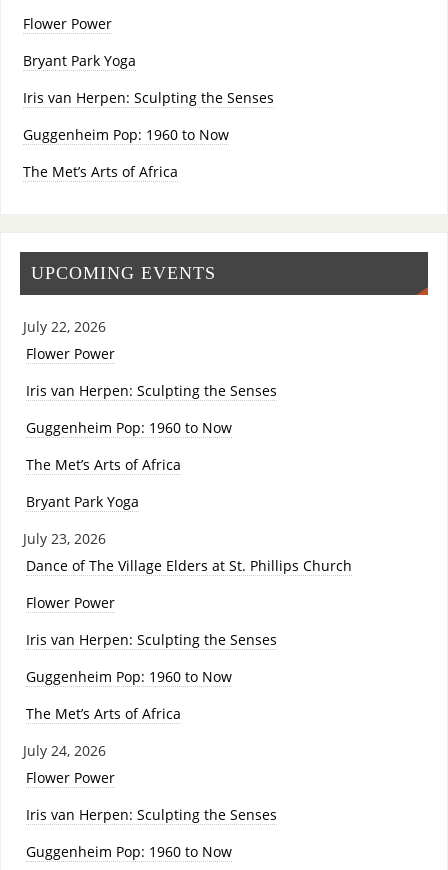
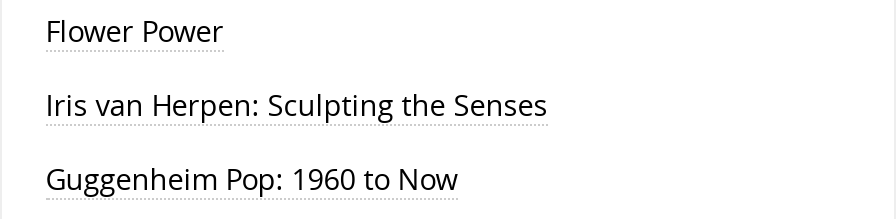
[23,51,274,181] Bryant Park Yoga | Iris van Herpen: Sculpting the Senses | Guggenheim Pop: 1960 to Now | The Met’s Arts of Africa -> none
[23,263,352,787] UPCOMING EVENTS | July 22, 2026 | Flower Power | Iris van Herpen: Sculpting the Senses | Guggenheim Pop: 1960 to Now | The Met’s Arts of Africa | Bryant Park Yoga | July 23, 2026 | Dance of The Village Elders at St. Phillips Church | Flower Power | Iris van Herpen: Sculpting the Senses | Guggenheim Pop: 1960 to Now | The Met’s Arts of Africa | July 24, 2026 | Flower Power -> none

